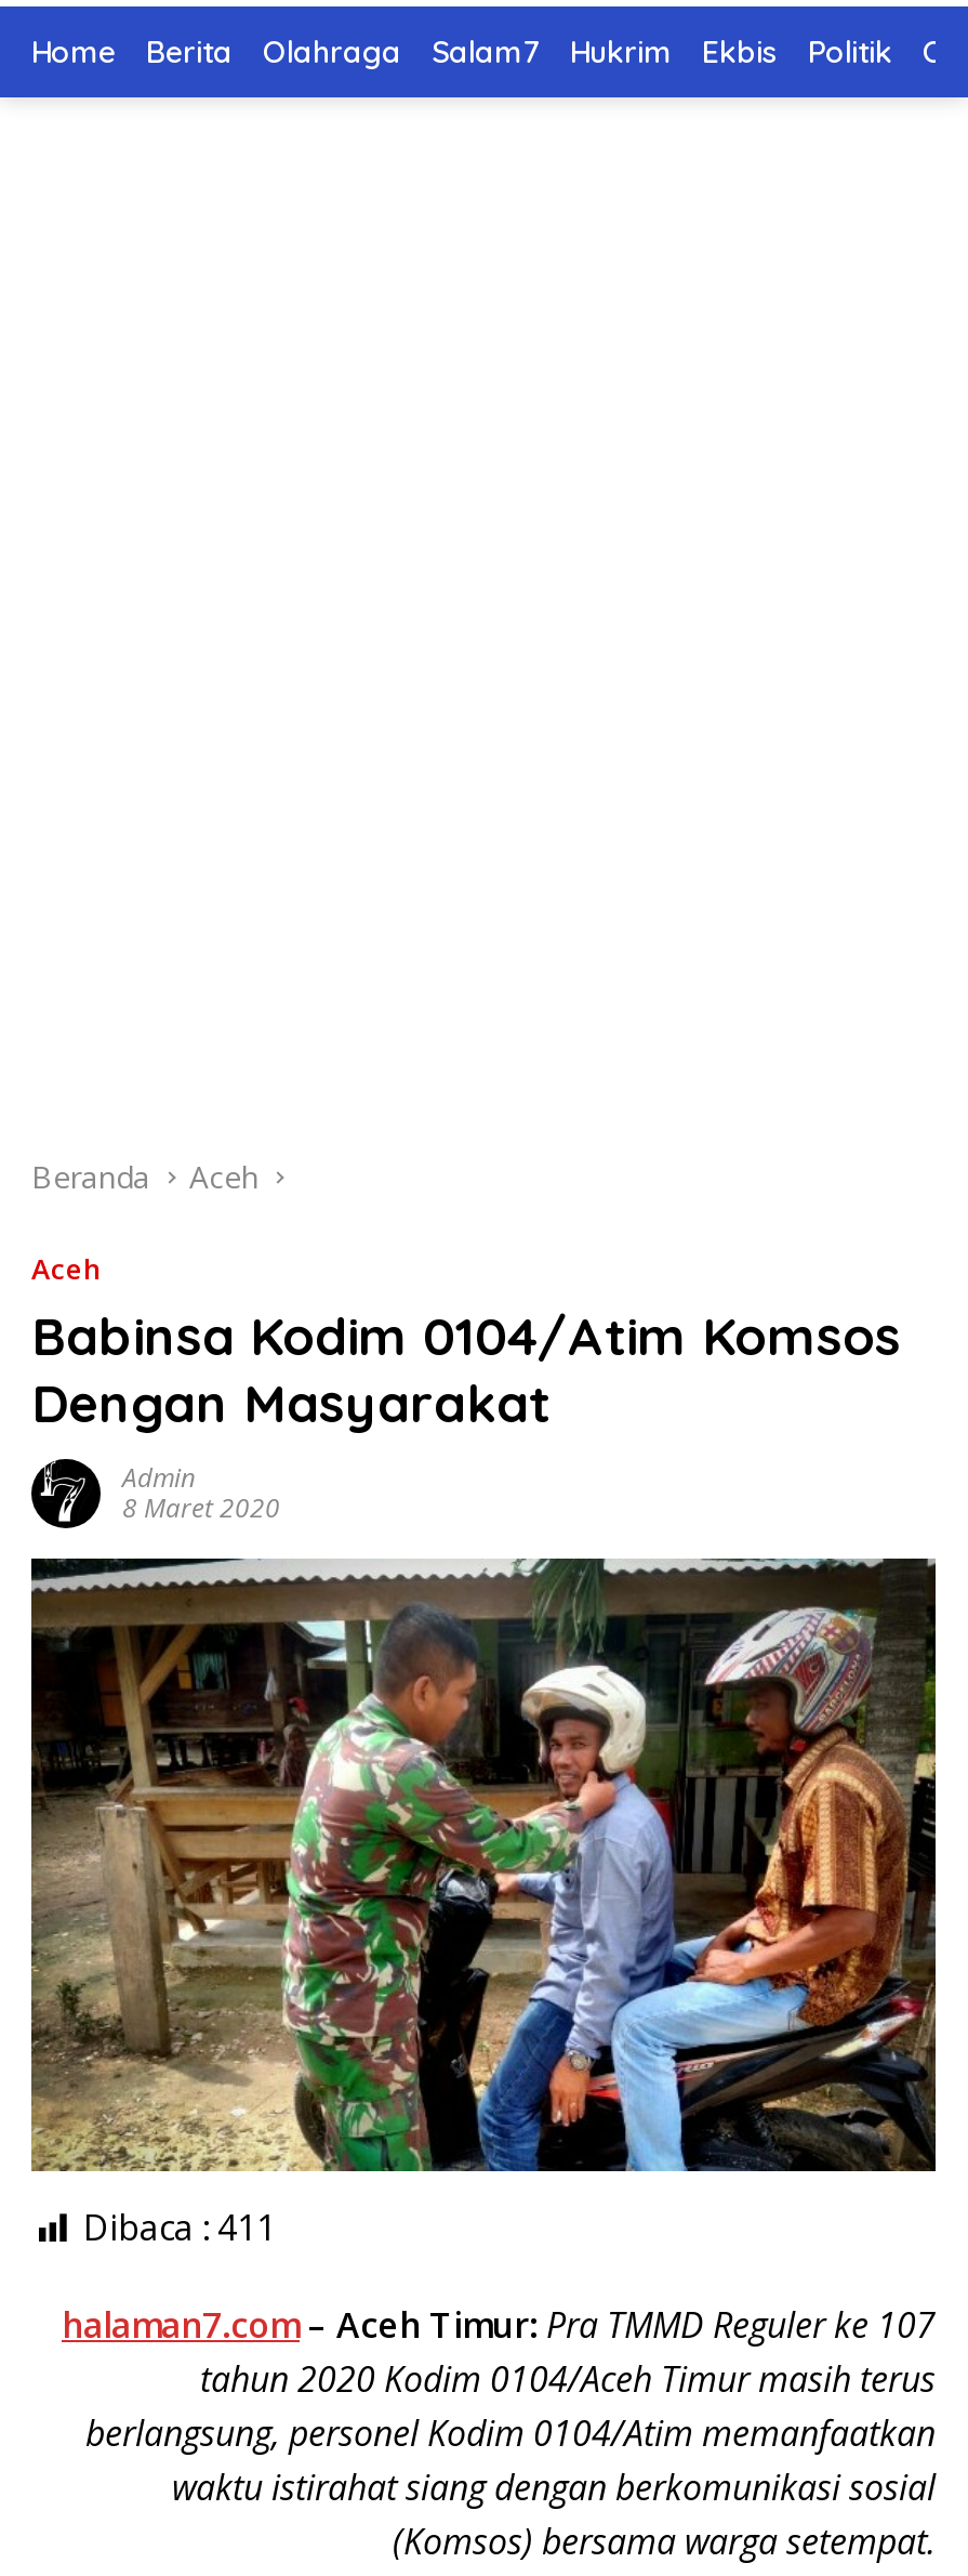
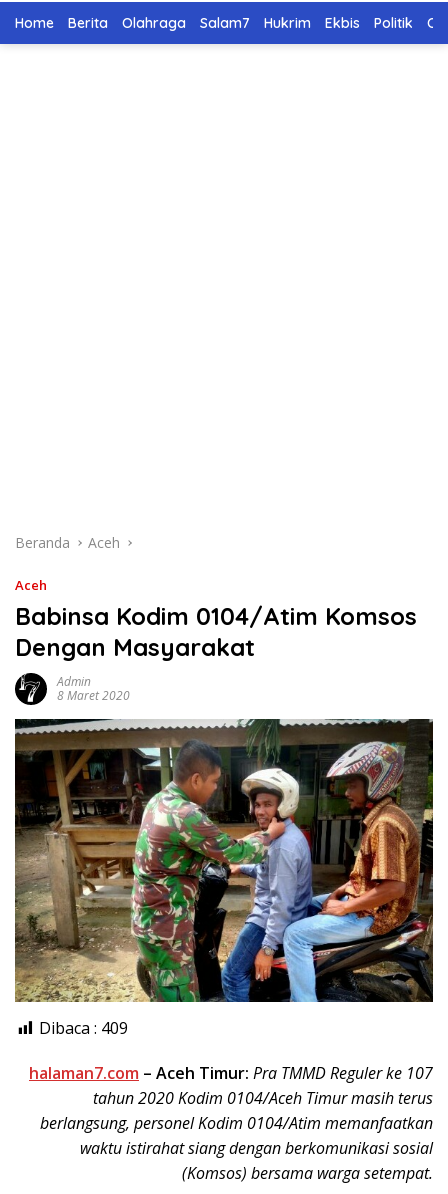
[83,2204,276,2252] Dibaca : 411 -> [39,1017,128,1039] Dibaca : 409

